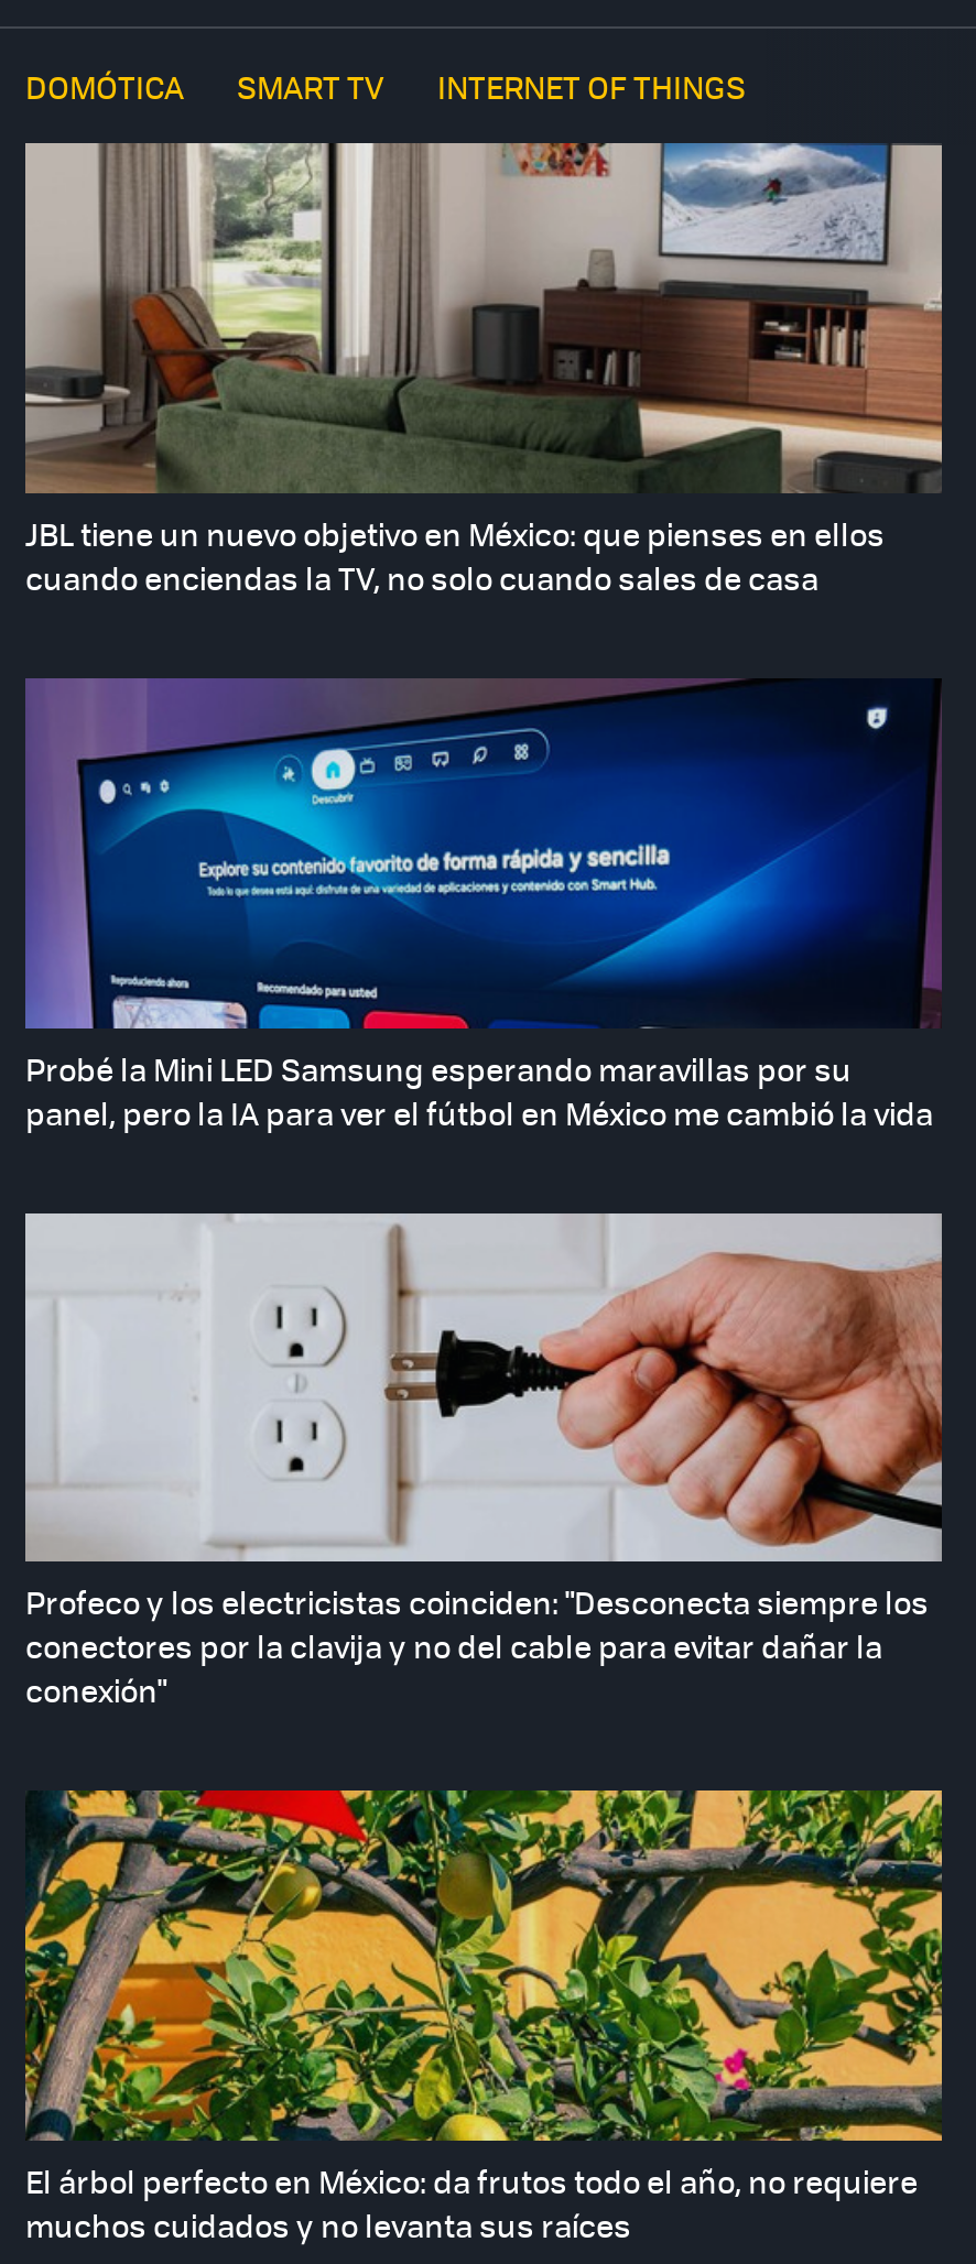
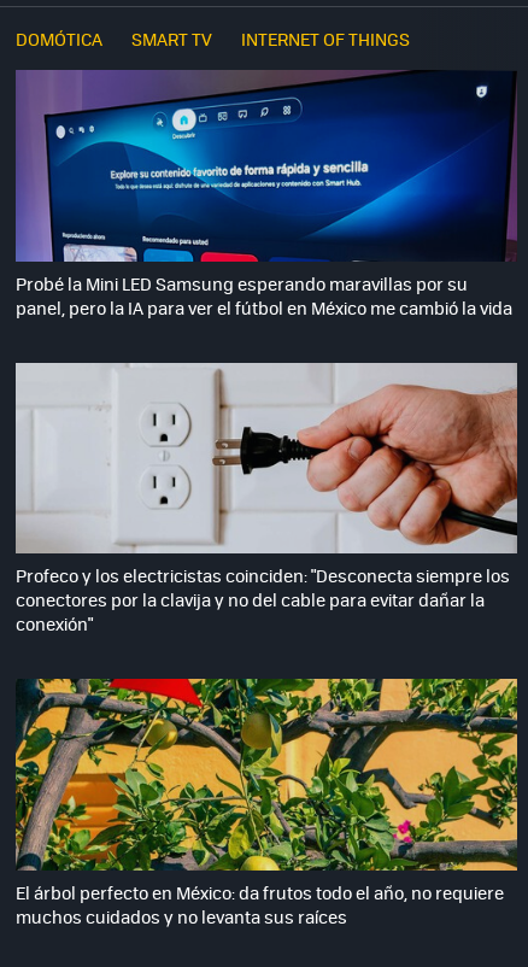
[23,141,944,598] [image] | JBL tiene un nuevo objetivo en México: que pienses en ellos | cuando enciendas la TV, no solo cuando sales de casa -> none

